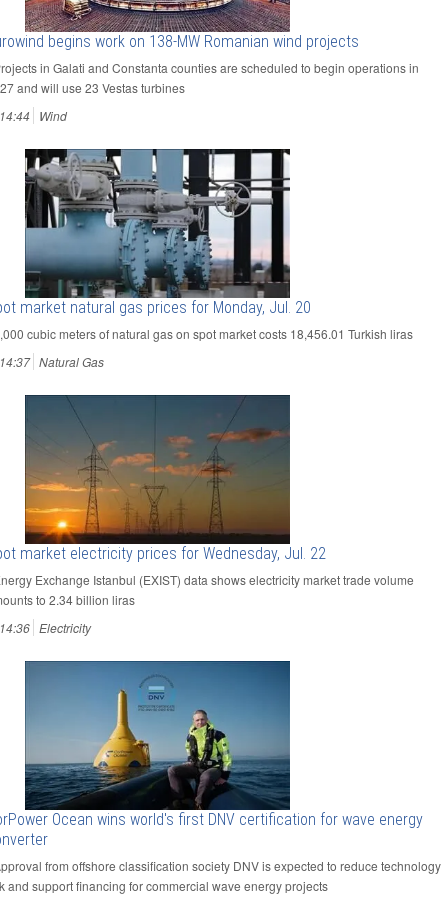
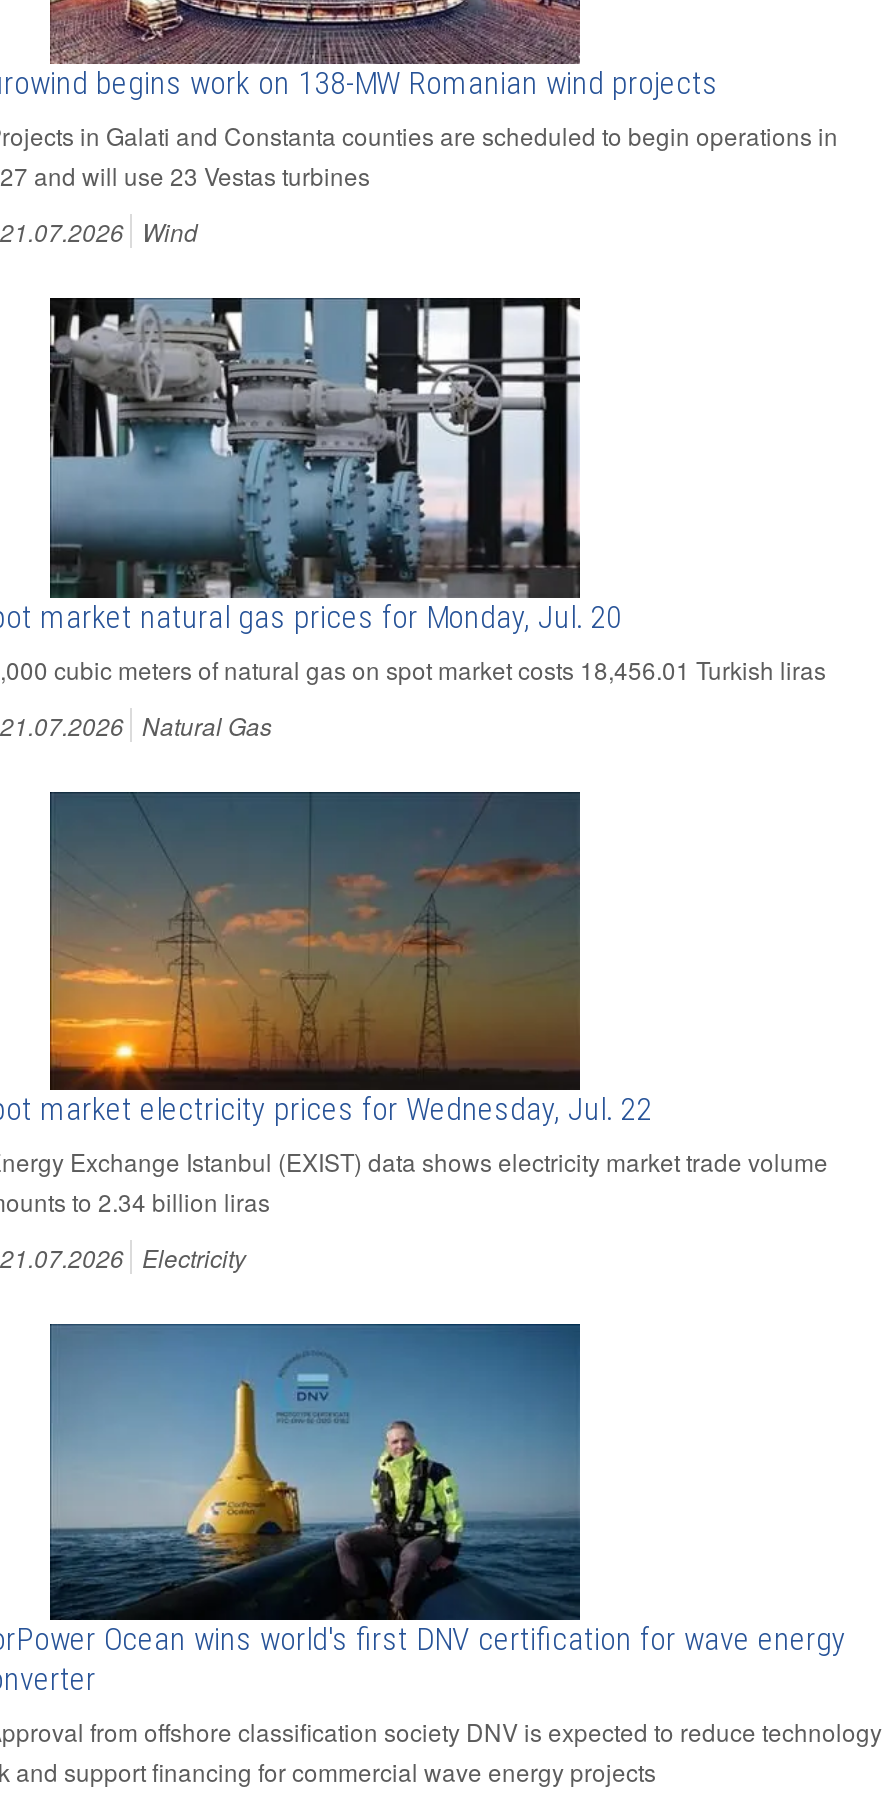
[0,107,67,124] 14:44 Wind -> [0,215,198,249] 21.07.2026 Wind
[0,353,104,370] 14:37 Natural Gas -> [0,707,272,741] 21.07.2026 Natural Gas
[0,619,91,636] 14:36 Electricity -> [0,1239,246,1273] 21.07.2026 Electricity

